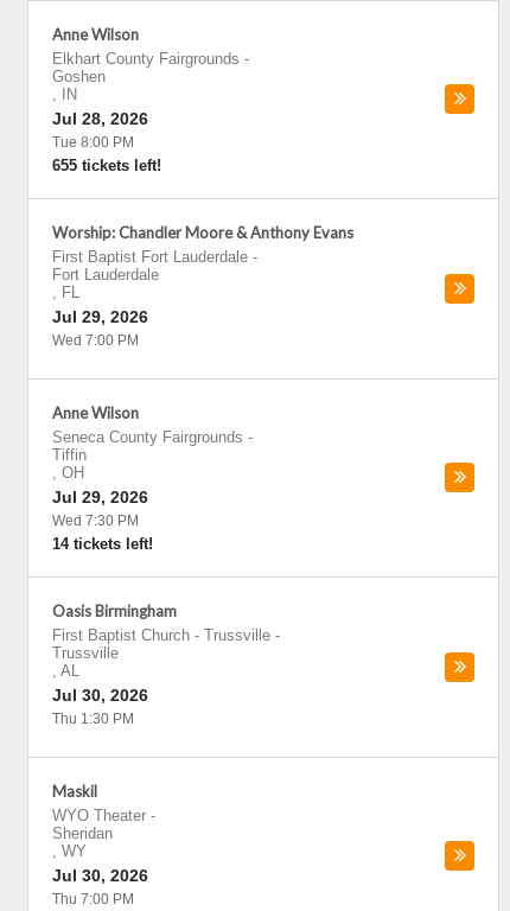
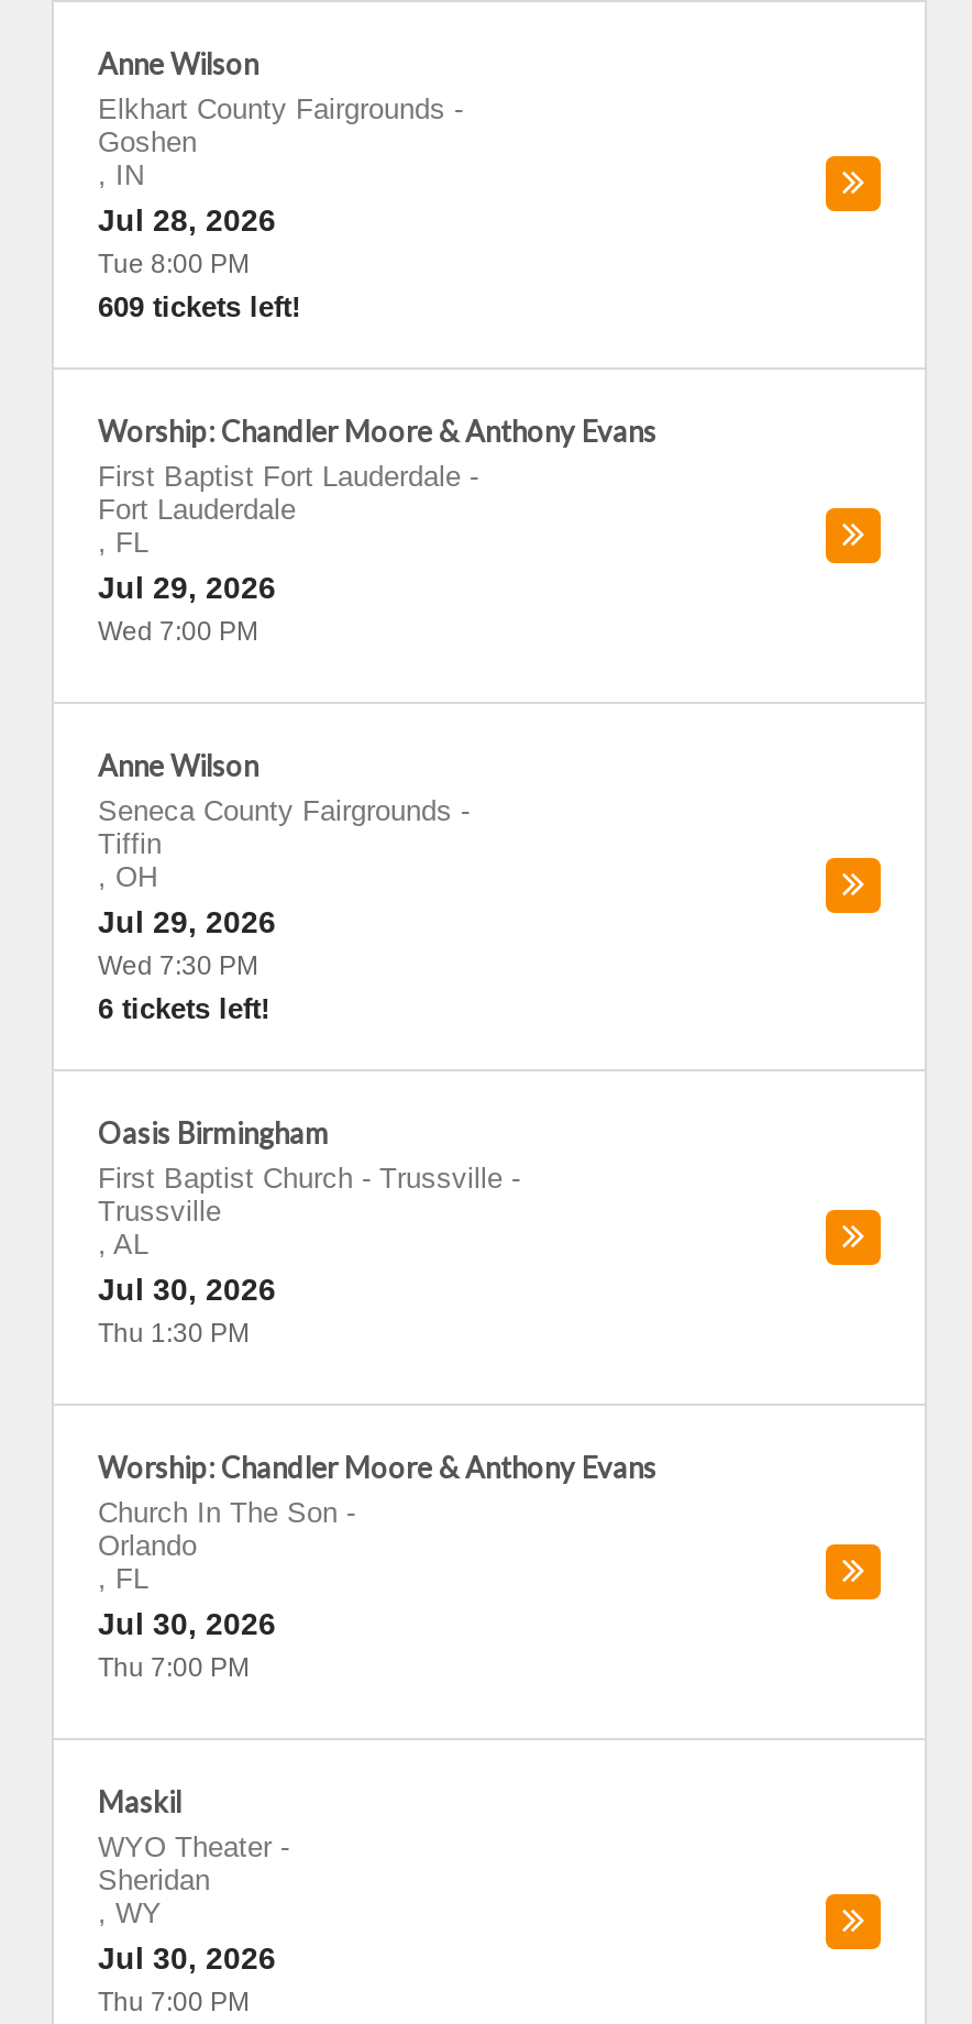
[52,157,161,174] 655 tickets left! -> [98,290,300,323] 609 tickets left!
[52,535,153,553] 14 tickets left! -> [98,992,269,1025] 6 tickets left!
none -> [98,1450,656,1683] Worship: Chandler Moore & Anthony Evans | Church In The Son - | Orlando | , FL | Jul 30, 2026 | Thu 7:00 PM

